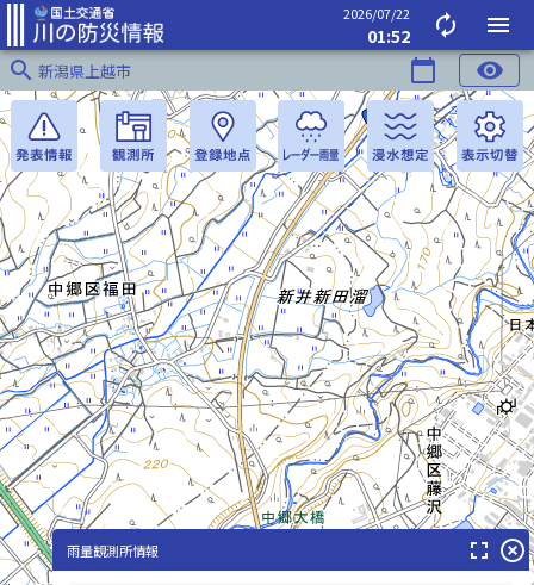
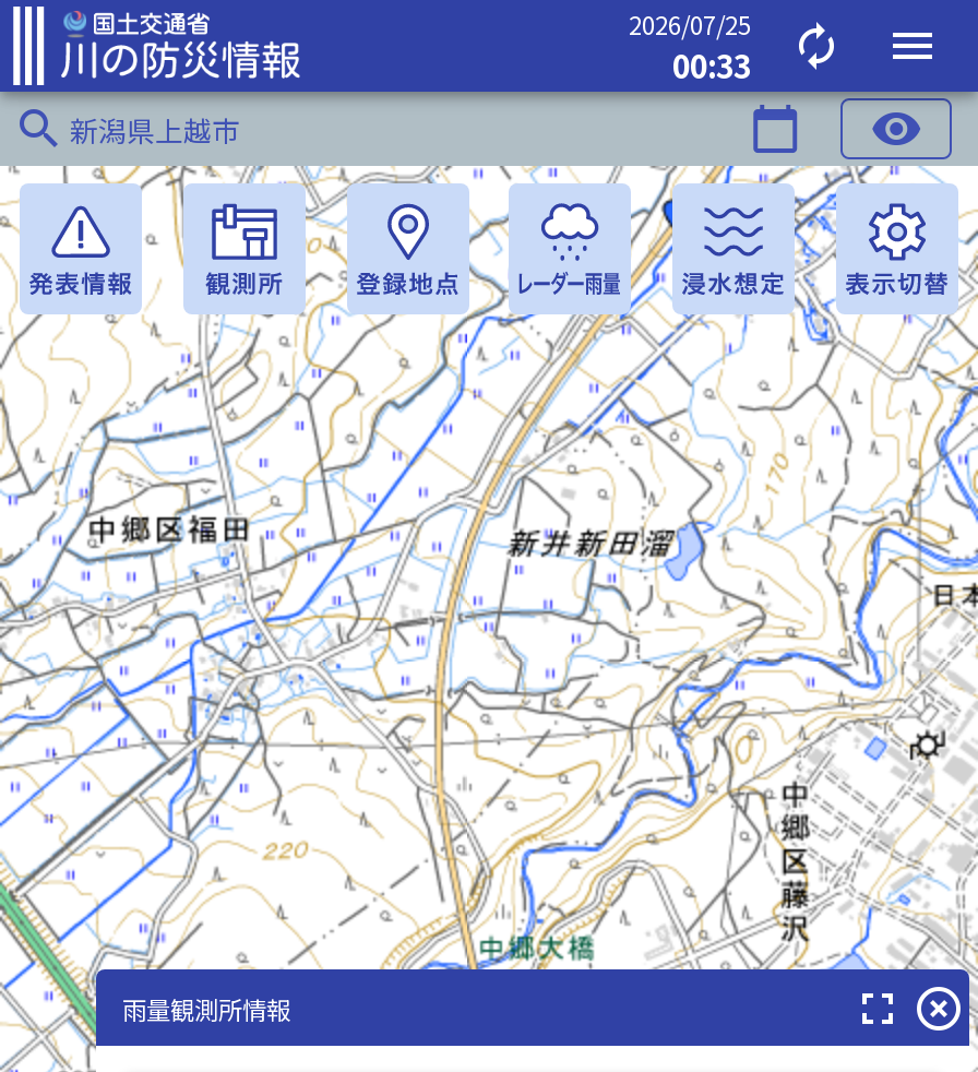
[343,3,410,22] 2026/07/22 -> [629,5,751,40] 2026/07/25
[367,22,410,47] 01:52 -> [672,40,751,86] 00:33

